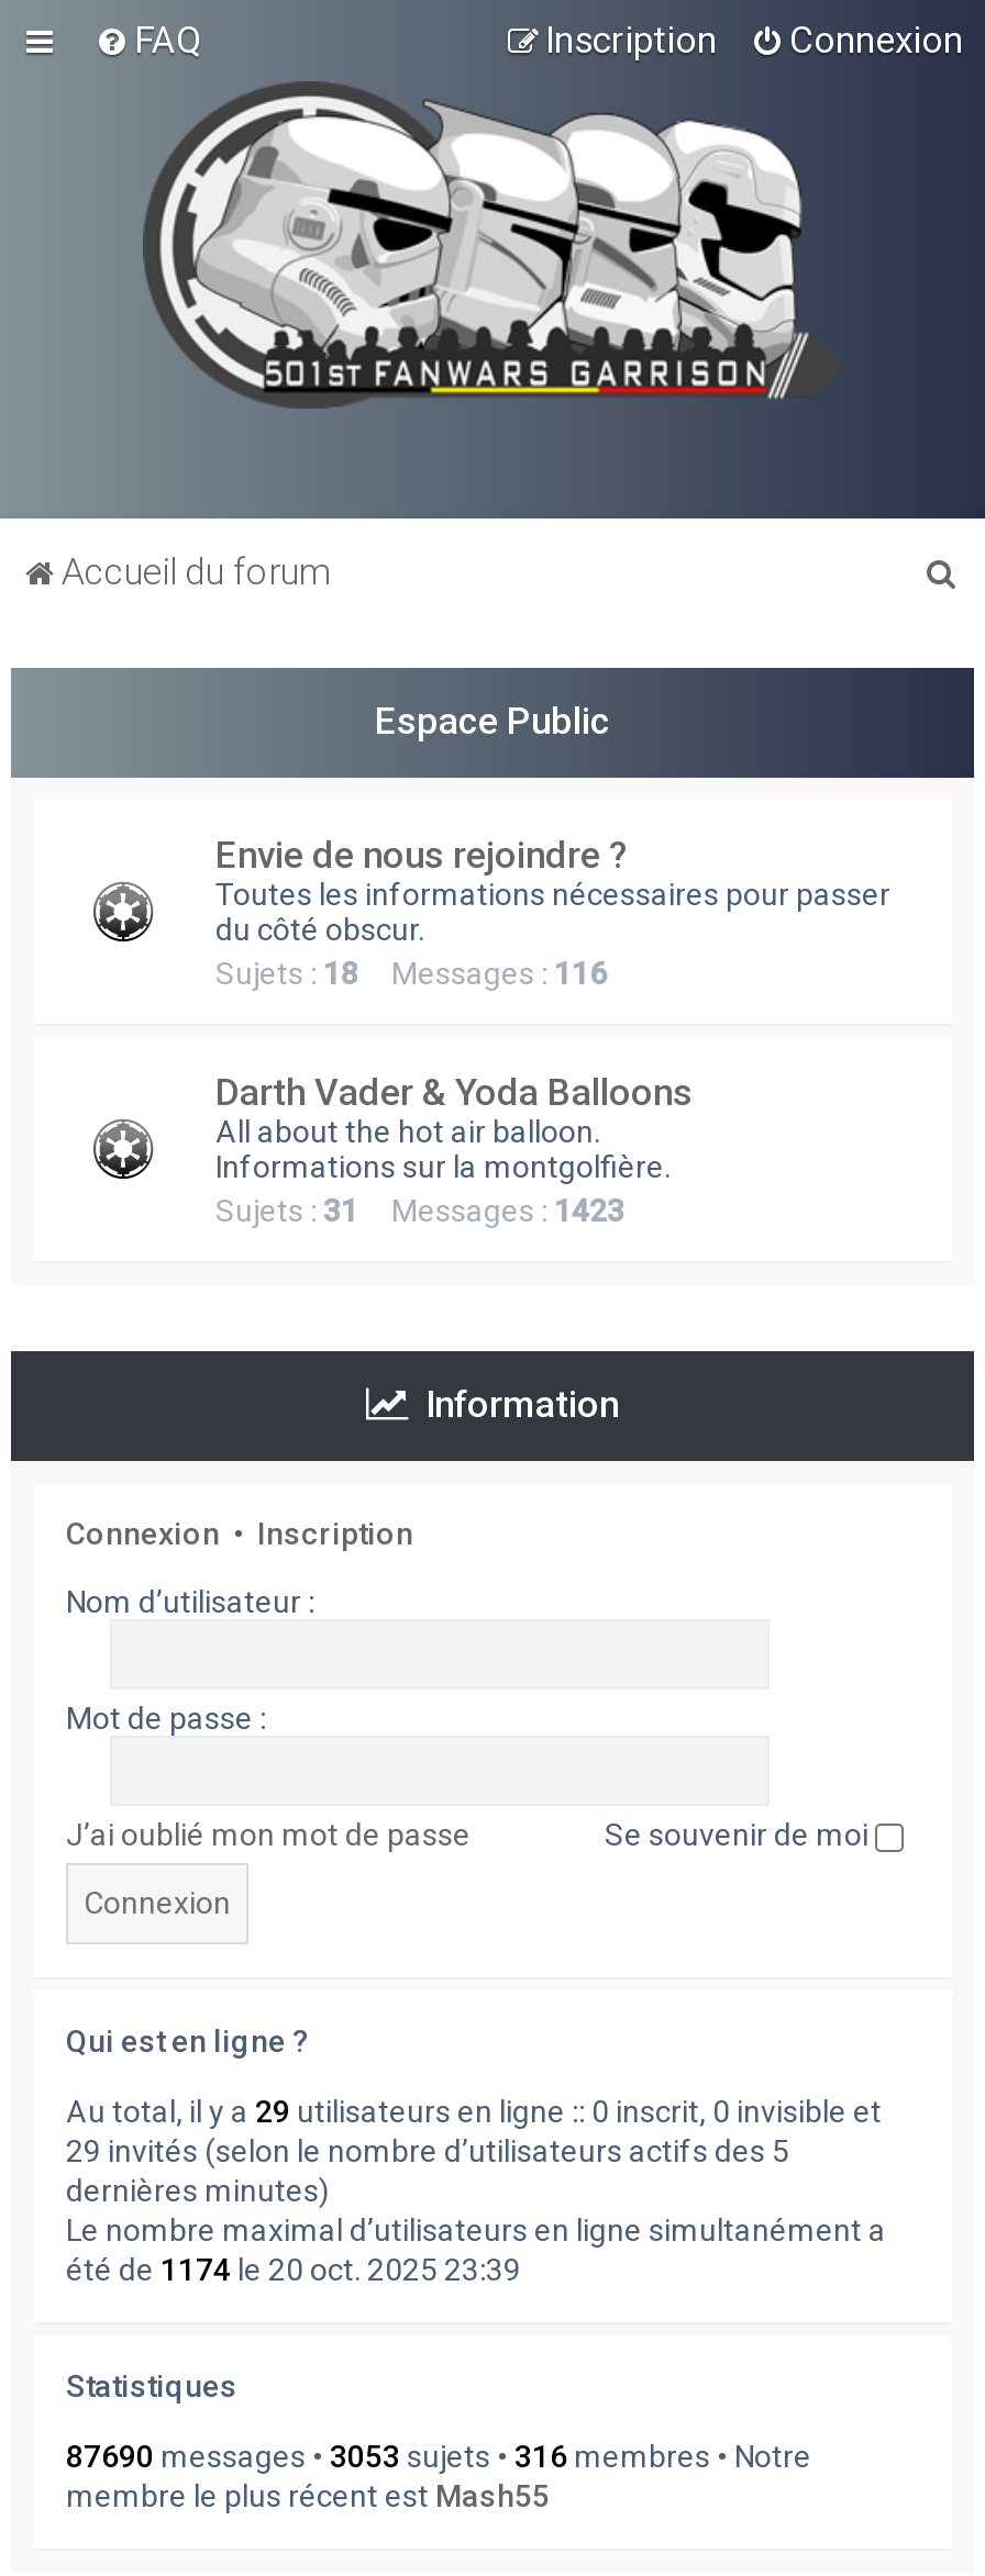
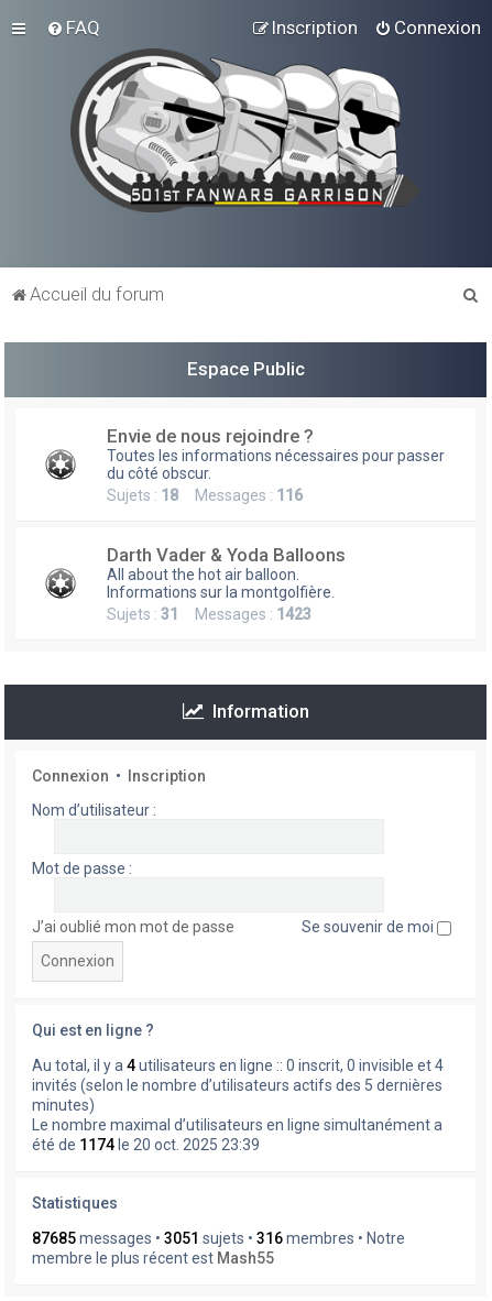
[66,2093,882,2208] Au total, il y a 29 utilisateurs en ligne :: 0 inscrit, 0 invisible et | 29 invités (selon le nombre d’utilisateurs actifs des 5 | dernières minutes) -> [32,1056,444,1114] Au total, il y a 4 utilisateurs en ligne :: 0 inscrit, 0 invisible et 4 | invités (selon le nombre d’utilisateurs actifs des 5 dernières | minutes)
[66,2438,811,2473] 87690 messages • 3053 sujets • 316 membres • Notre -> [32,1229,405,1247] 87685 messages • 3051 sujets • 316 membres • Notre

